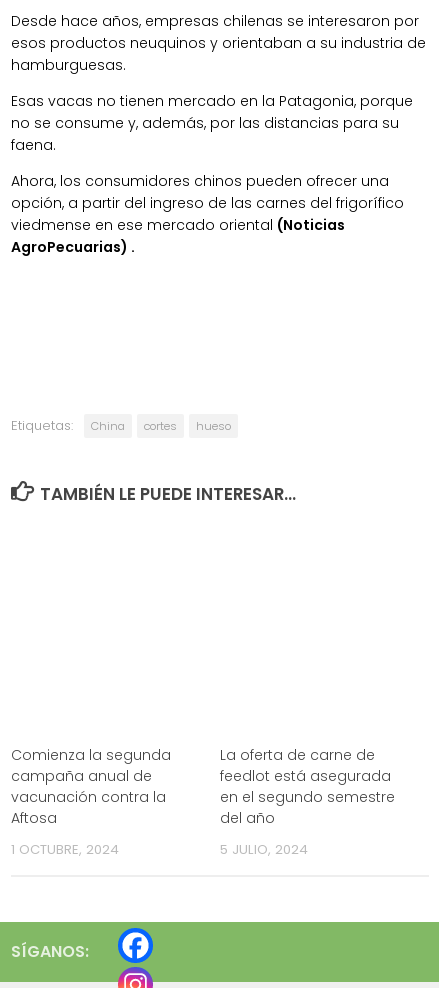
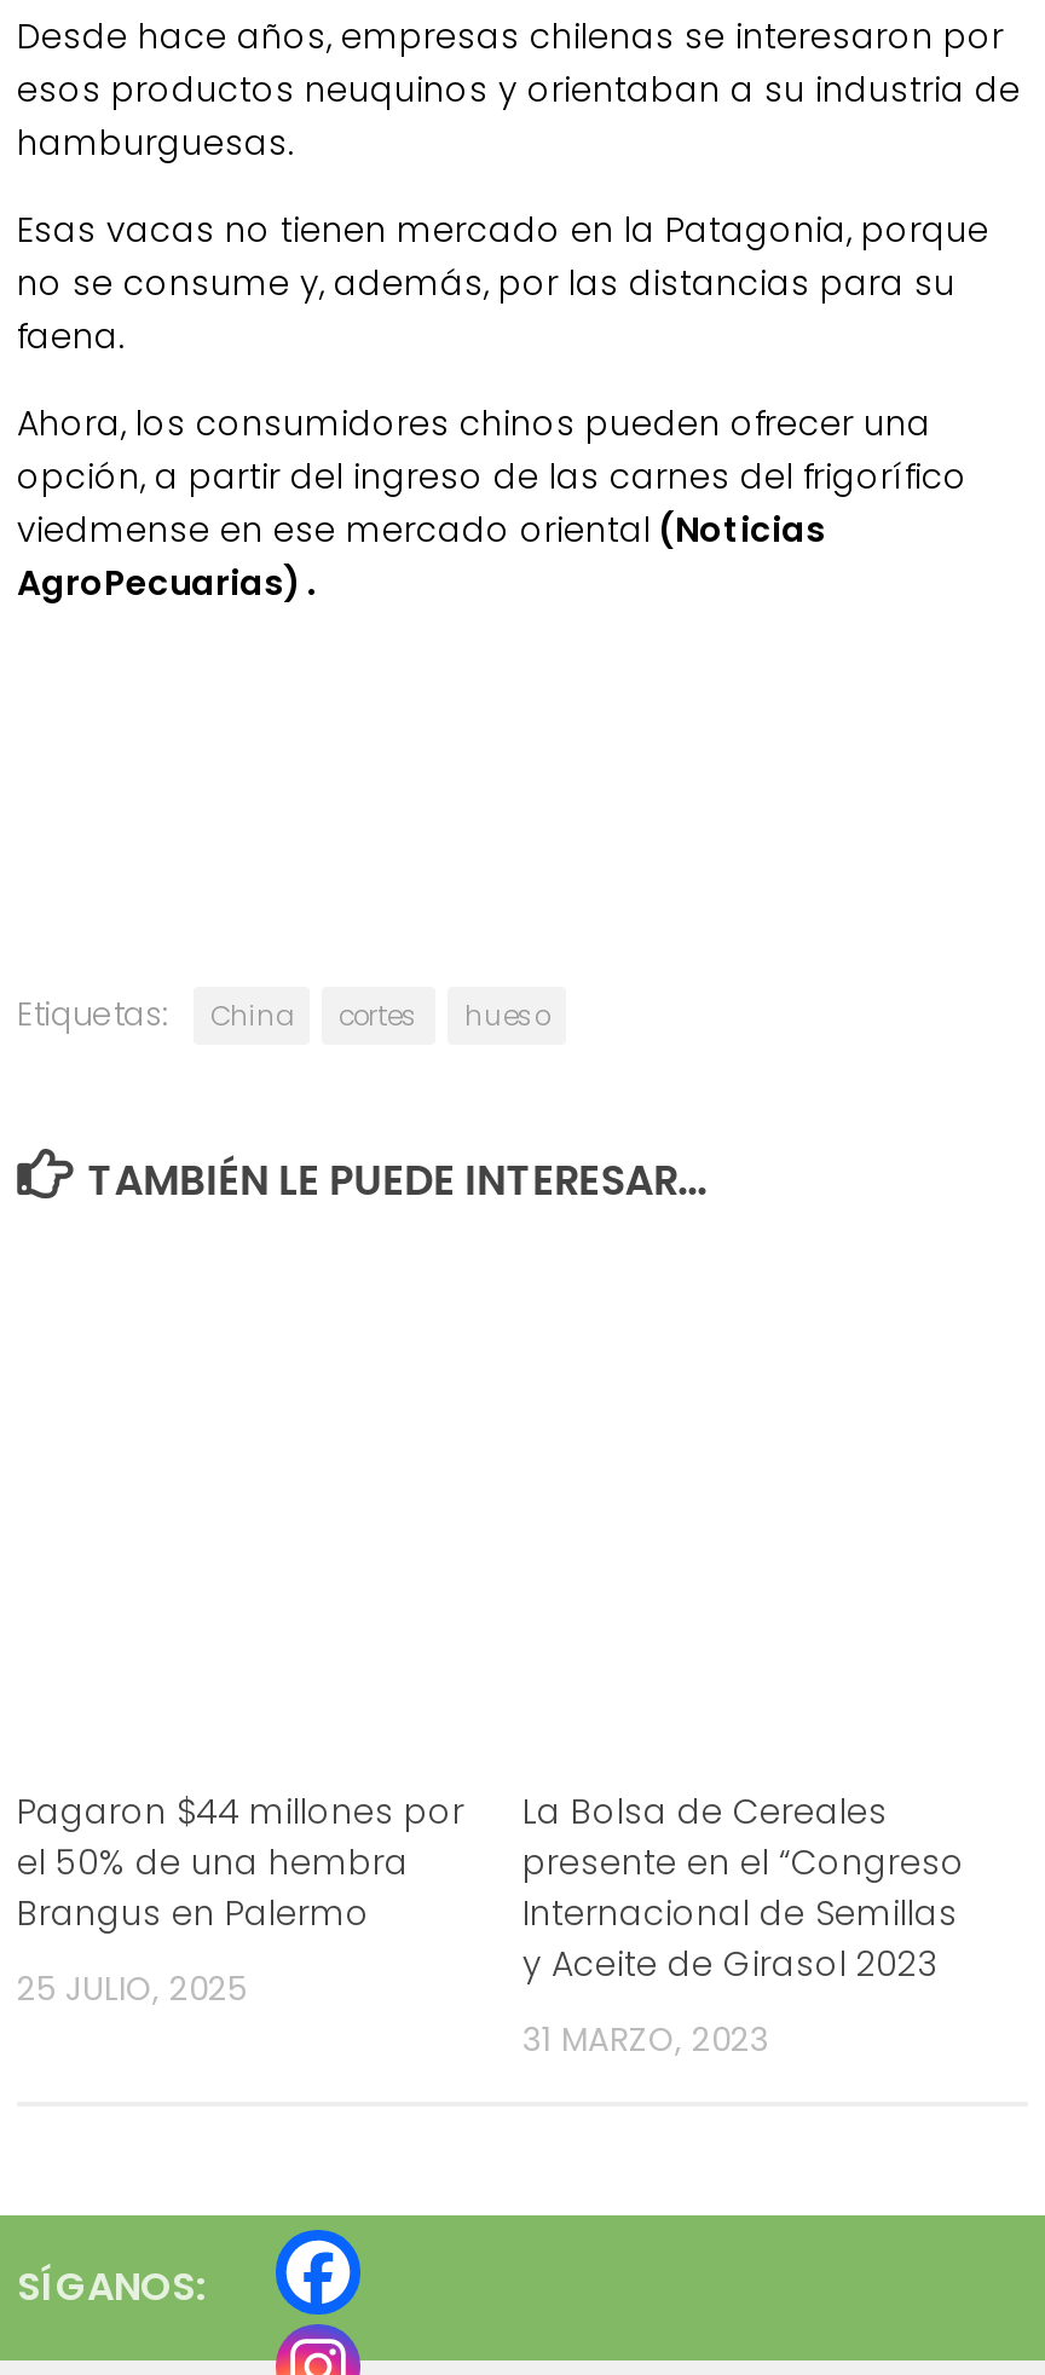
[11,745,171,828] Comienza la segunda | campaña anual de | vacunación contra la | Aftosa -> [17,1787,464,1937] Pagaron $44 millones por | el 50% de una hembra | Brangus en Palermo
[220,745,395,828] La oferta de carne de | feedlot está asegurada | en el segundo semestre | del año -> [522,1787,965,1988] La Bolsa de Cereales | presente en el “Congreso | Internacional de Semillas | y Aceite de Girasol 2023
[11,840,119,859] 1 OCTUBRE, 2024 -> [17,1966,247,2012] 25 JULIO, 2025
[220,840,308,859] 5 JULIO, 2024 -> [522,2017,769,2063] 31 MARZO, 2023

